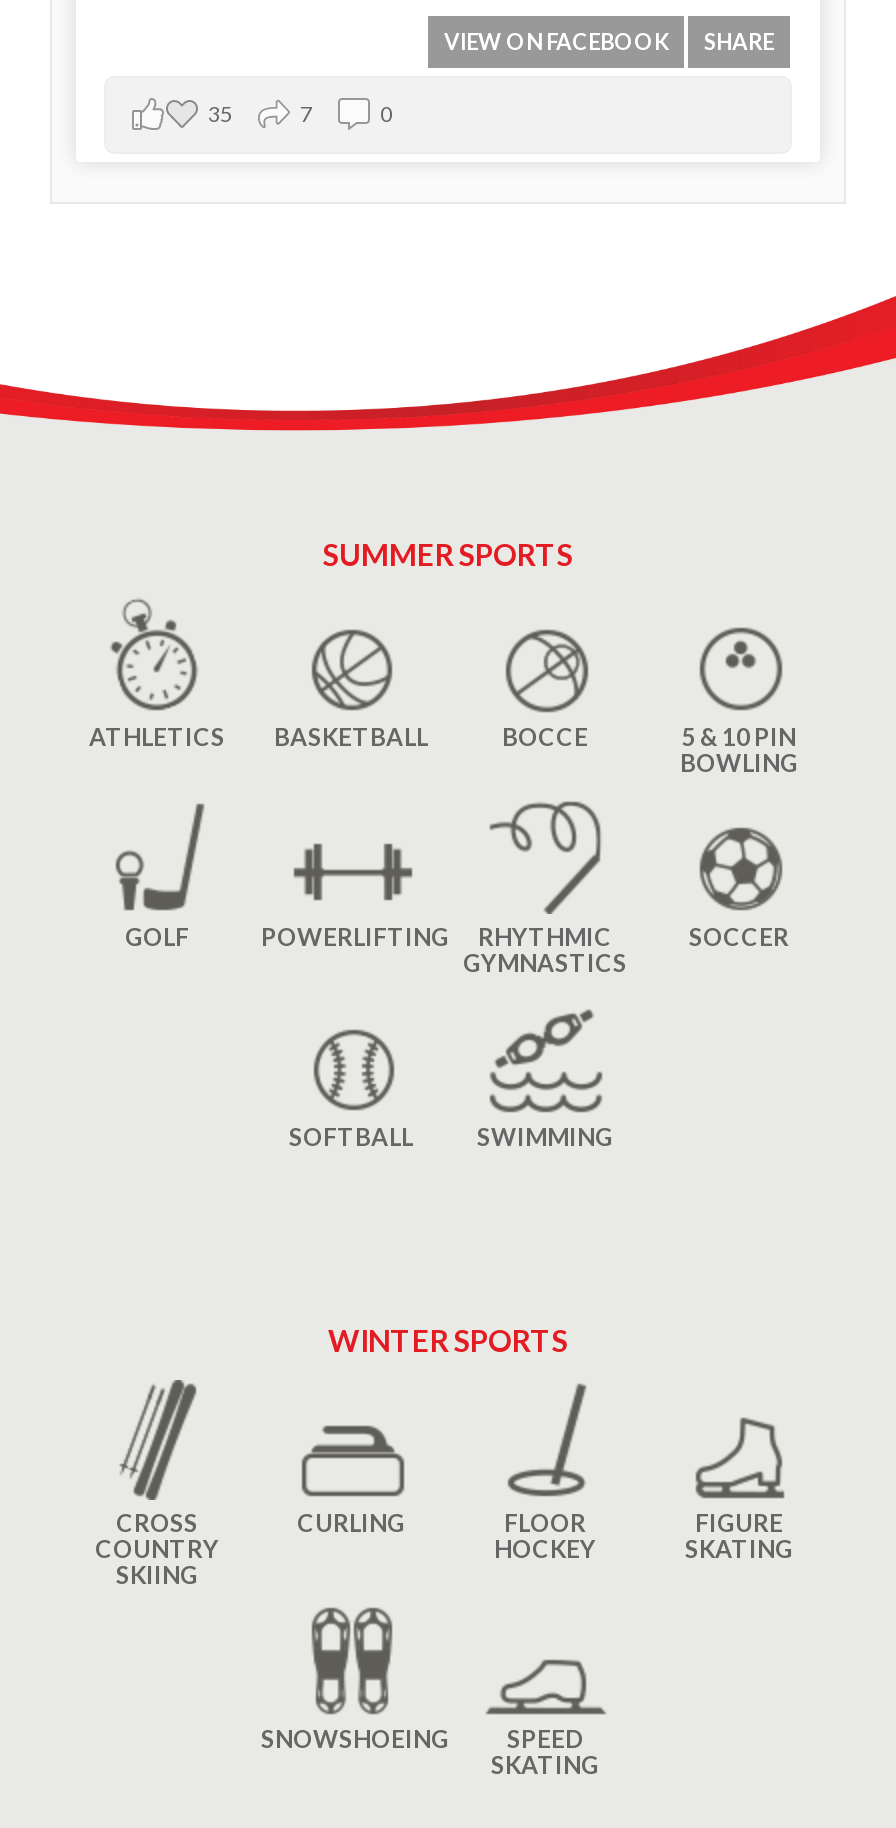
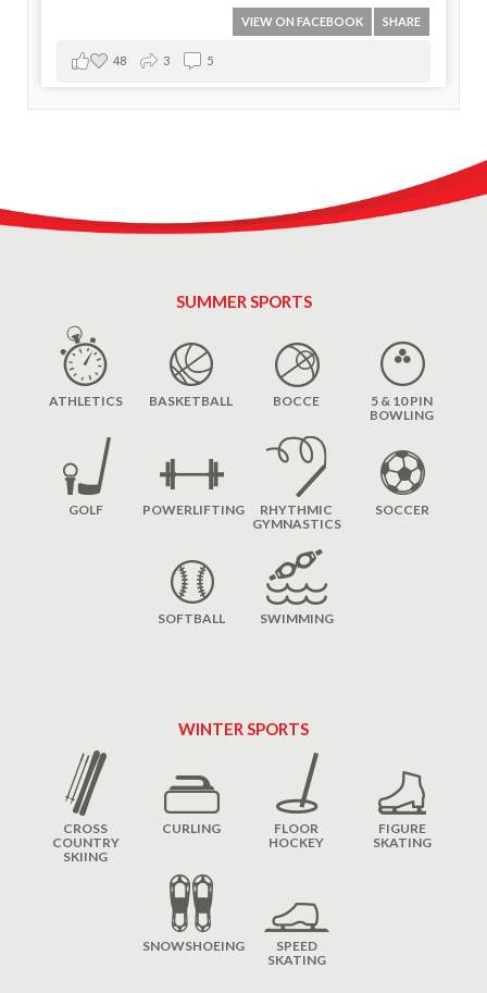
[208,99,232,125] 35 -> [113,54,126,68] 48
[300,99,312,125] 7 -> [163,54,170,68] 3
[380,99,392,125] 0 -> [207,54,213,68] 5

